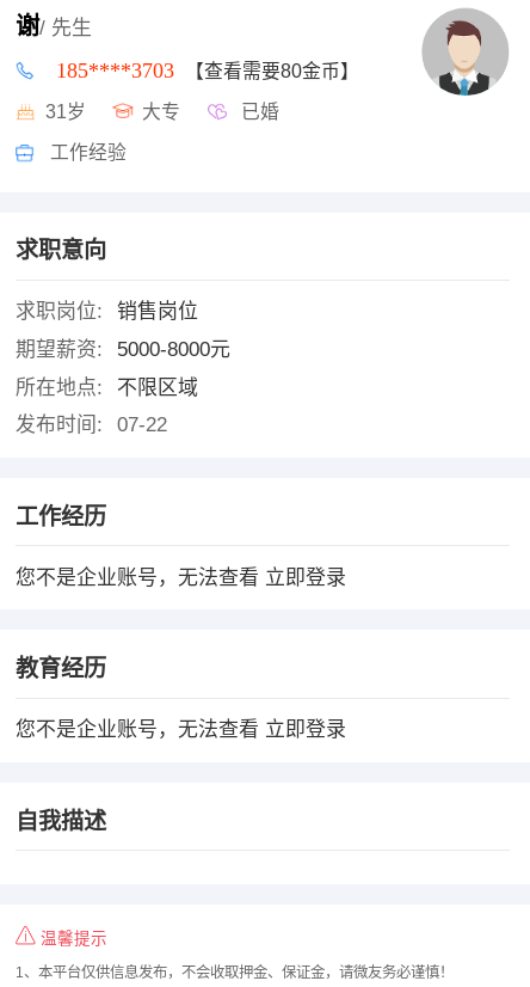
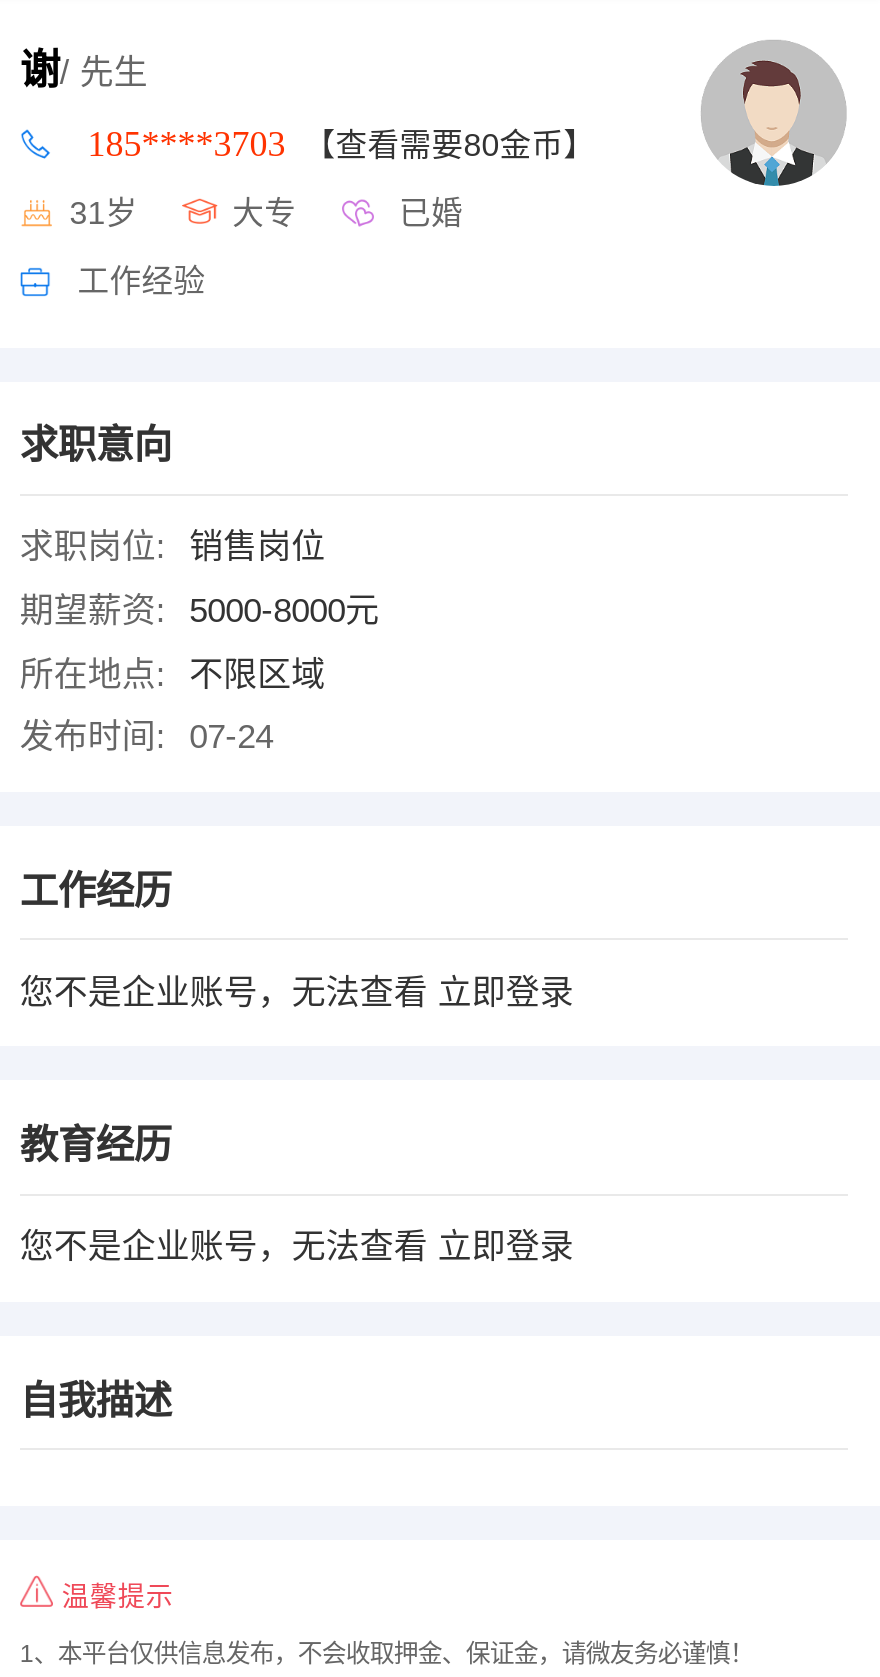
[15,414,167,437] 发布时间: 07-22 -> [20,719,273,757] 发布时间: 07-24

